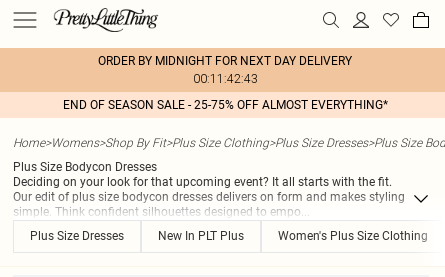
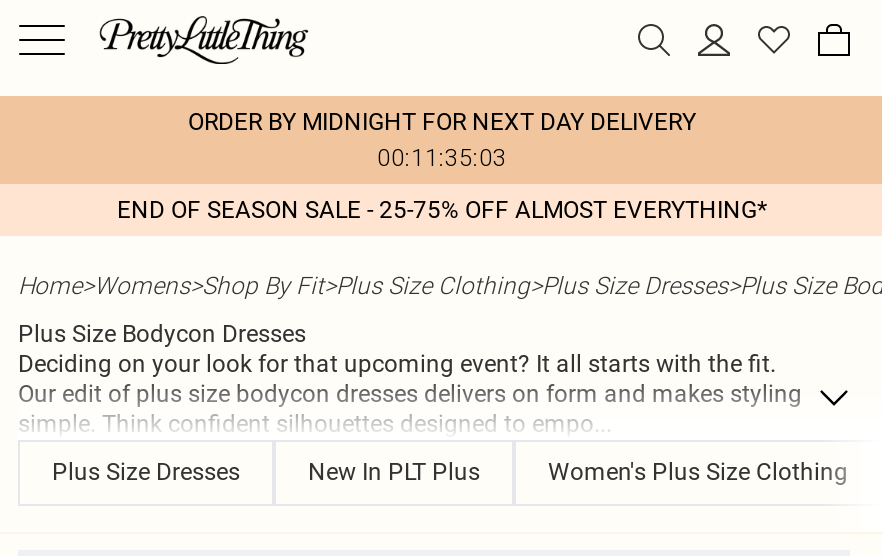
[192,71,257,86] 00:11:42:43 -> [377,142,507,172] 00:11:35:03

